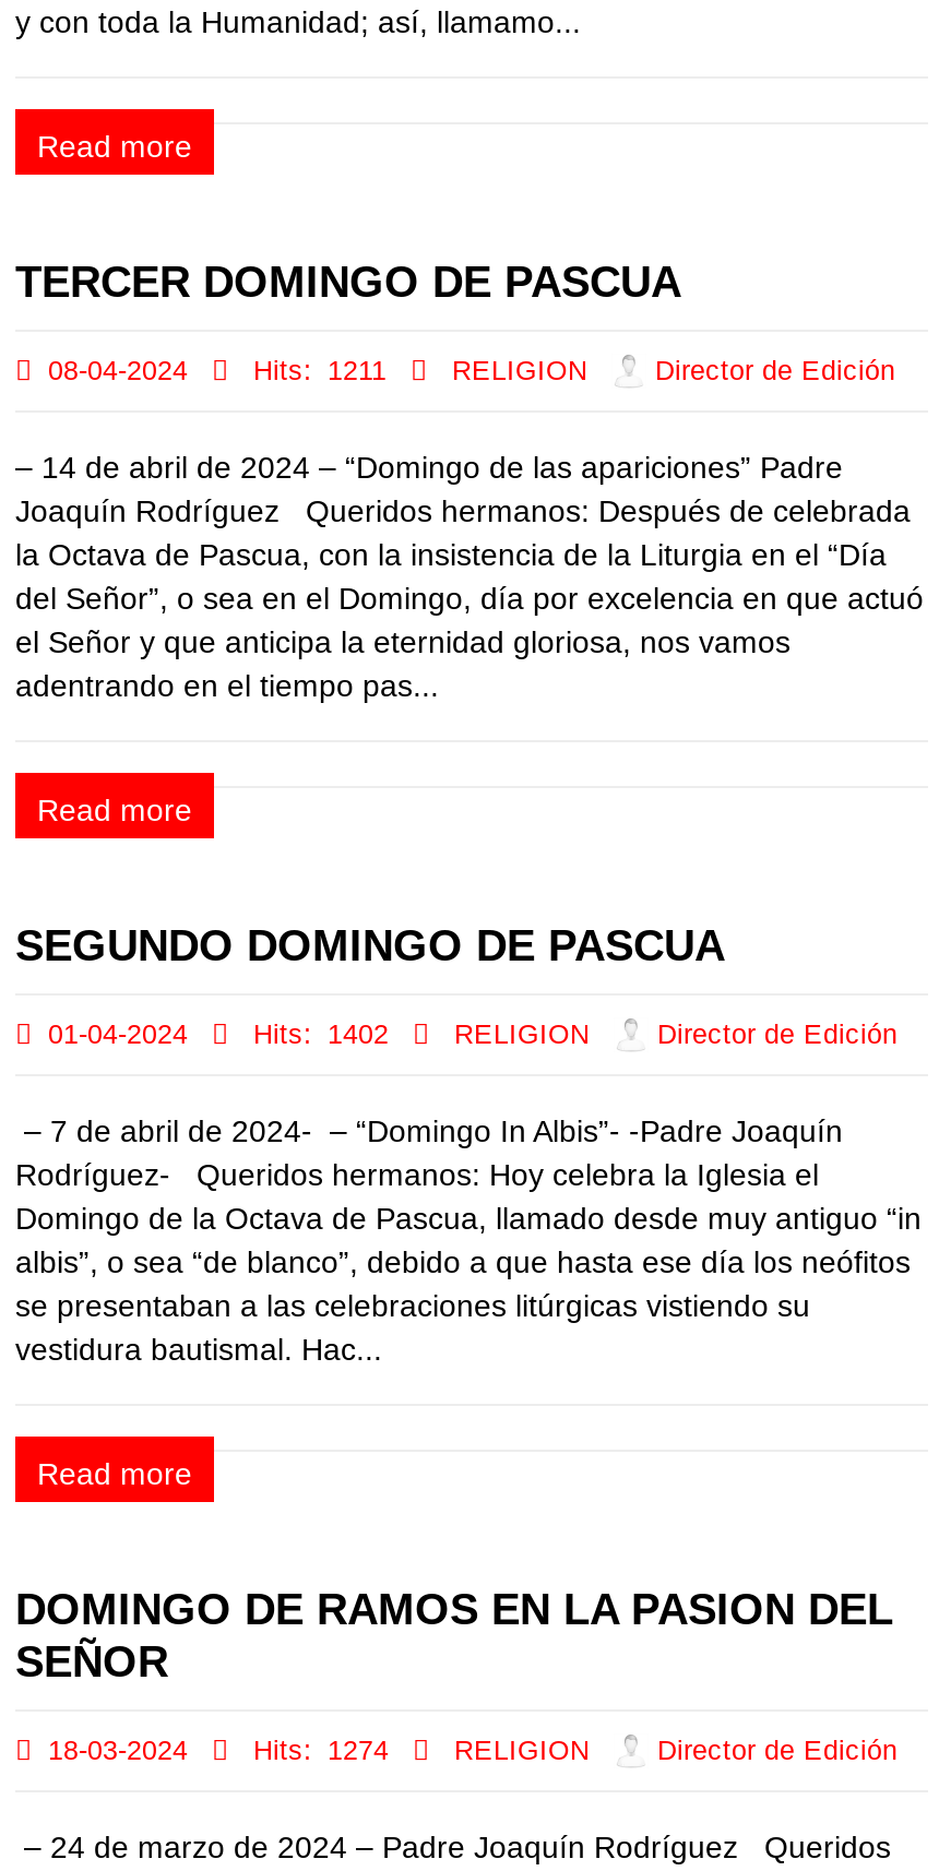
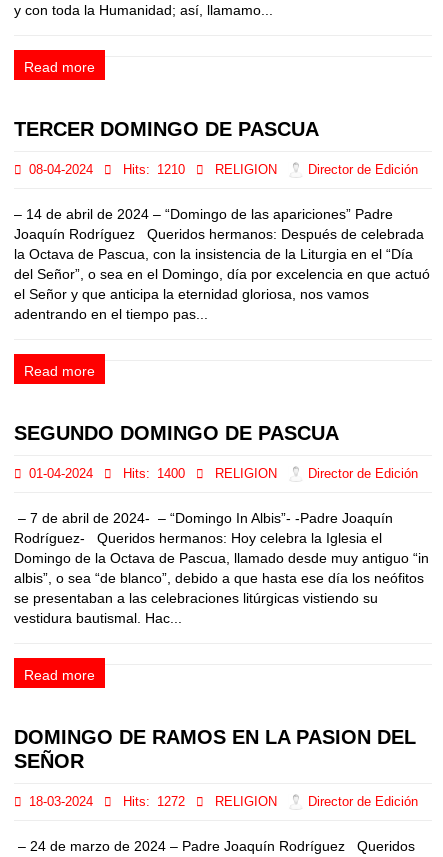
[253,355,387,386] Hits: 1211 -> [123,163,185,177] Hits: 1210
[253,1019,389,1049] Hits: 1402 -> [123,467,185,481] Hits: 1400
[253,1735,389,1765] Hits: 1274 -> [123,795,185,809] Hits: 1272

